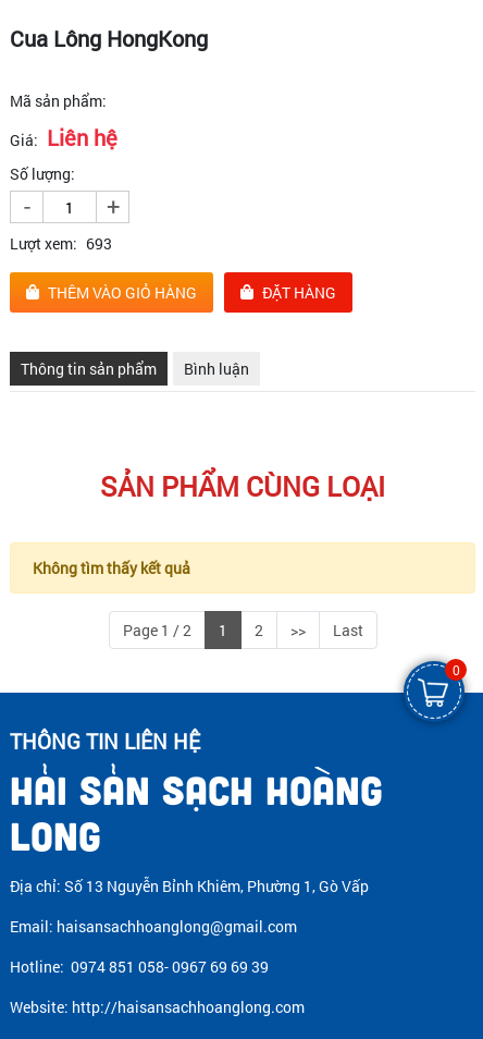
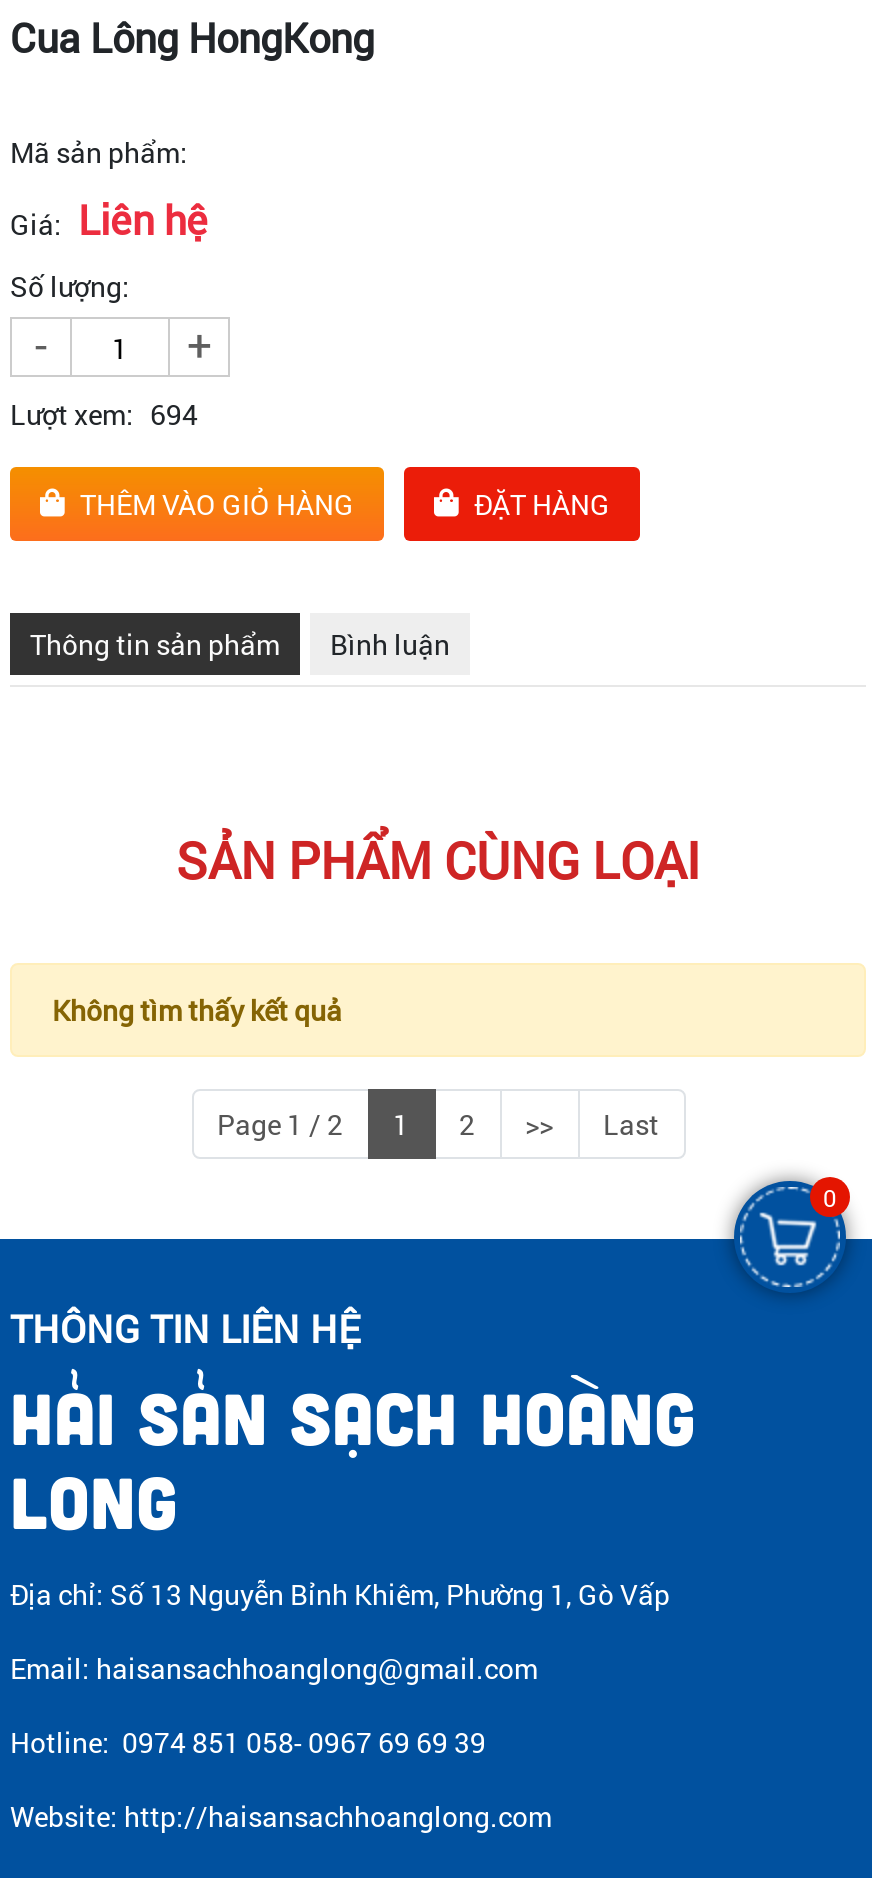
[10,233,112,254] Lượt xem: 693 -> [10,395,198,433] Lượt xem: 694

